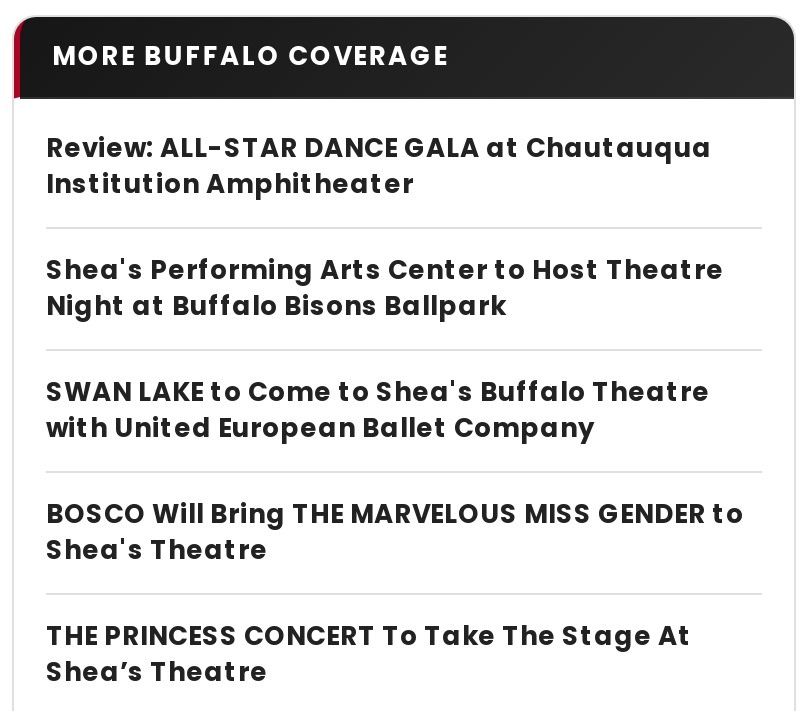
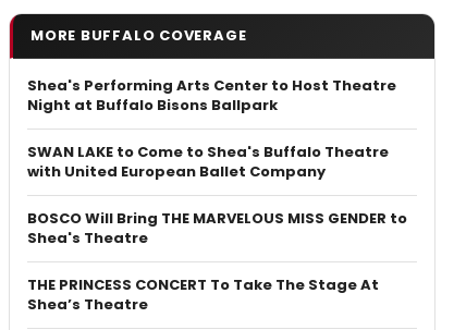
[46,128,712,202] Review: ALL-STAR DANCE GALA at Chautauqua | Institution Amphitheater -> none

